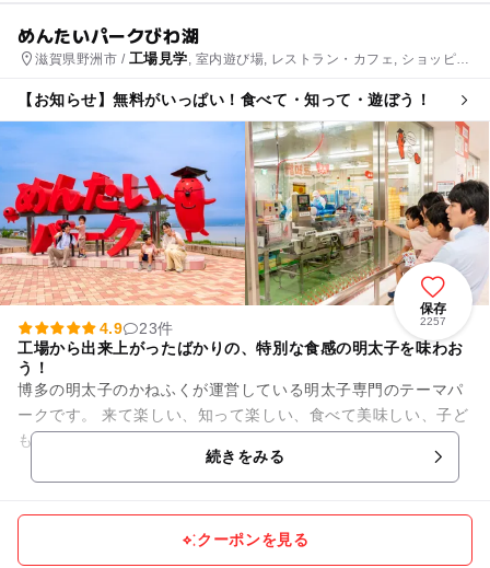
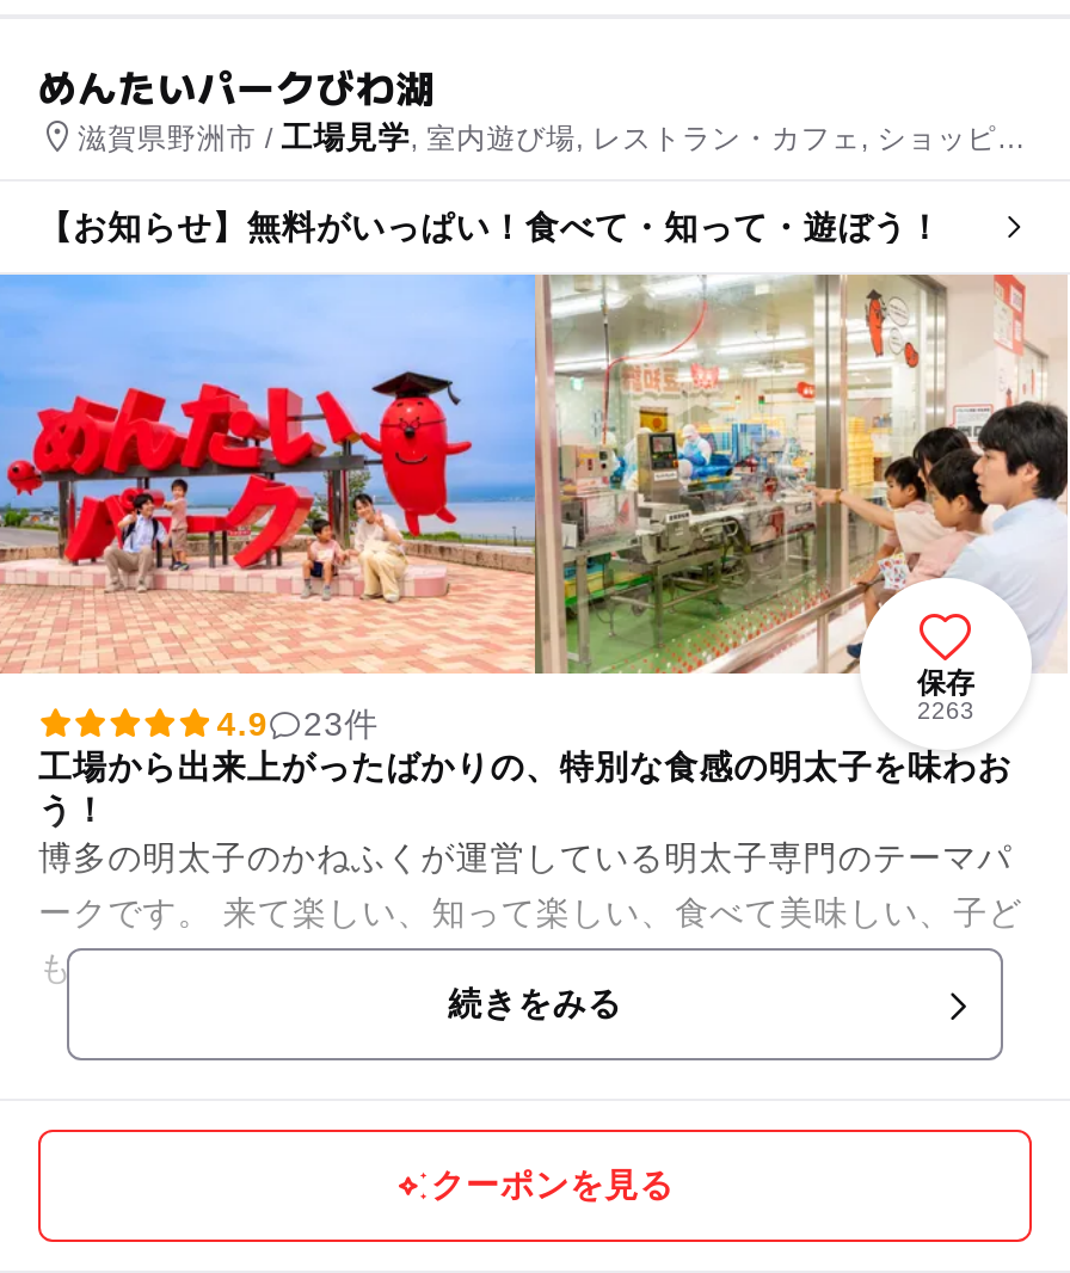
[420,315,446,327] 2257 -> [917,698,974,724] 2263

